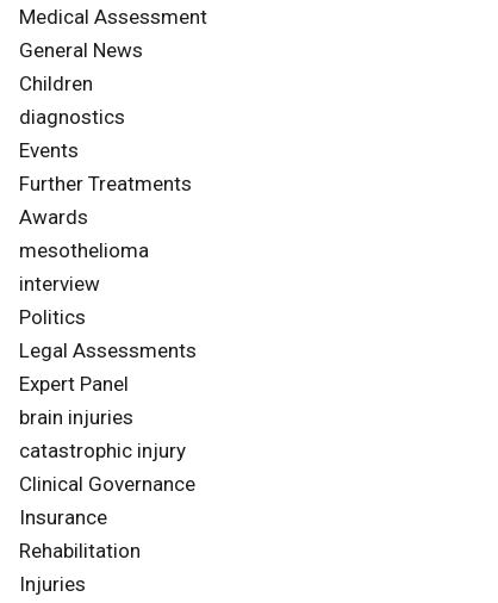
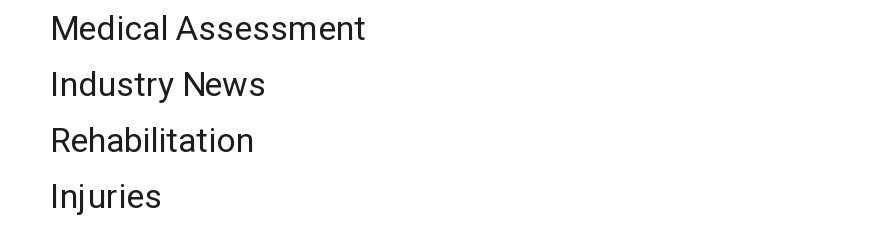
[19,38,197,529] General News | Children | diagnostics | Events | Further Treatments | Awards | mesothelioma | interview | Politics | Legal Assessments | Expert Panel | brain injuries | catastrophic injury | Clinical Governance | Insurance -> [50,64,266,104] Industry News

